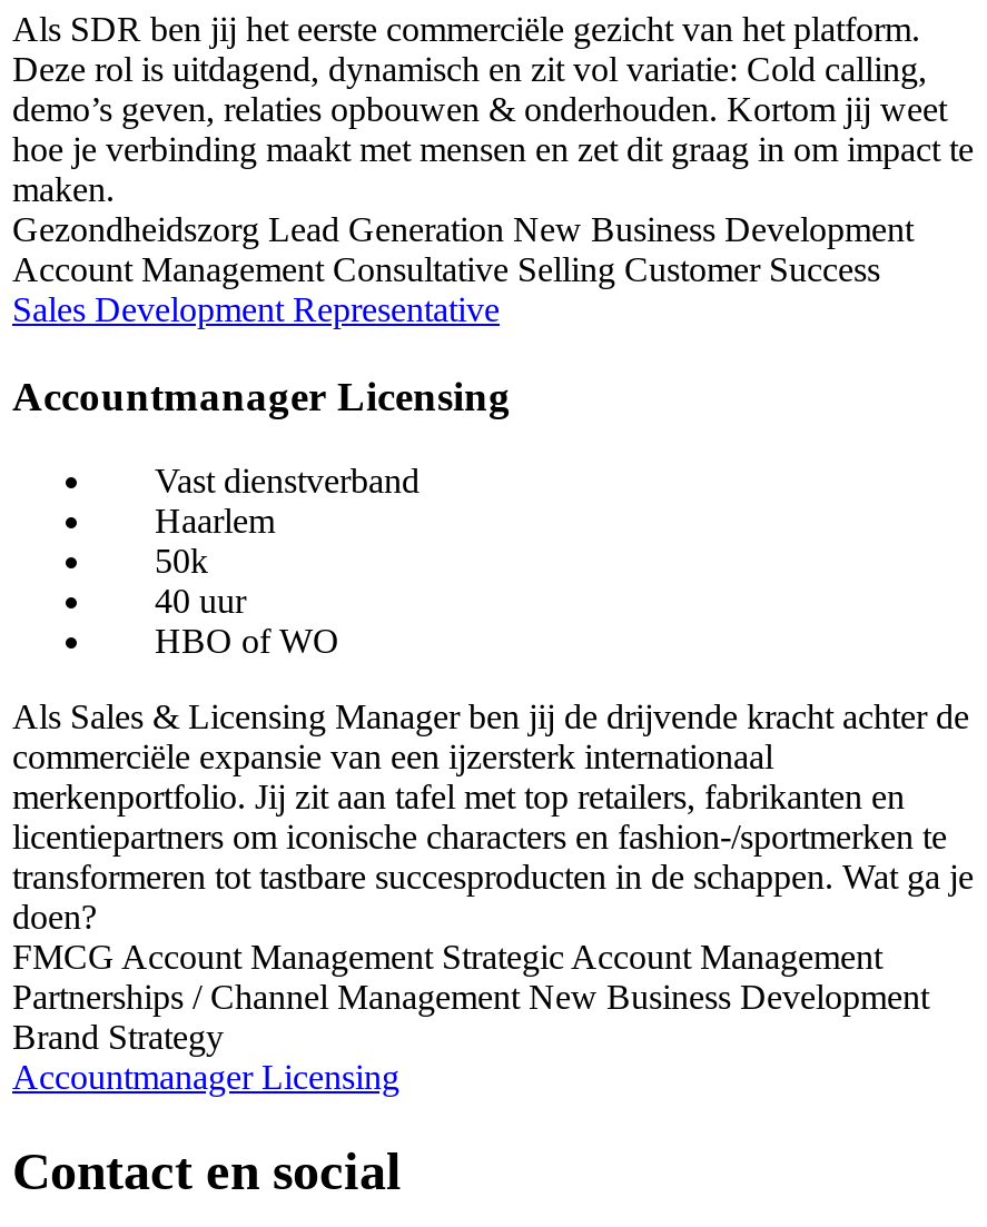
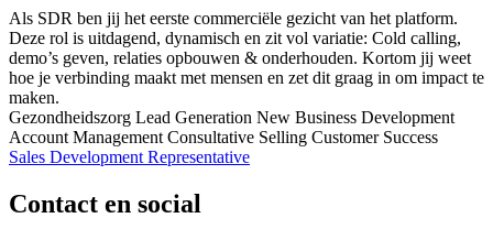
[12,372,974,1097] Accountmanager Licensing | Vast dienstverband | Haarlem | 50k | 40 uur | HBO of WO | Als Sales & Licensing Manager ben jij de drijvende kracht achter de | commerciële expansie van een ijzersterk internationaal | merkenportfolio. Jij zit aan tafel met top retailers, fabrikanten en | licentiepartners om iconische characters en fashion-/sportmerken te | transformeren tot tastbare succesproducten in de schappen. Wat ga je | doen? | FMCG Account Management Strategic Account Management | Partnerships / Channel Management New Business Development | Brand Strategy | Accountmanager Licensing -> none

